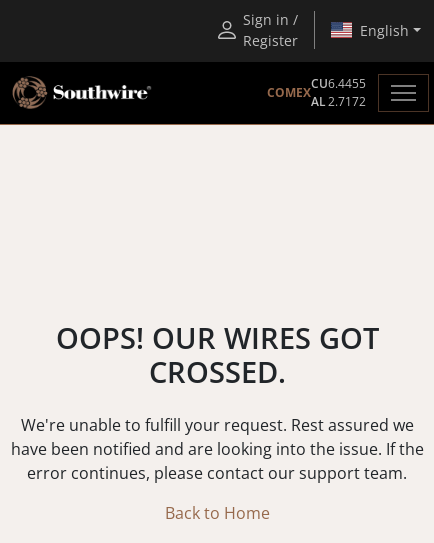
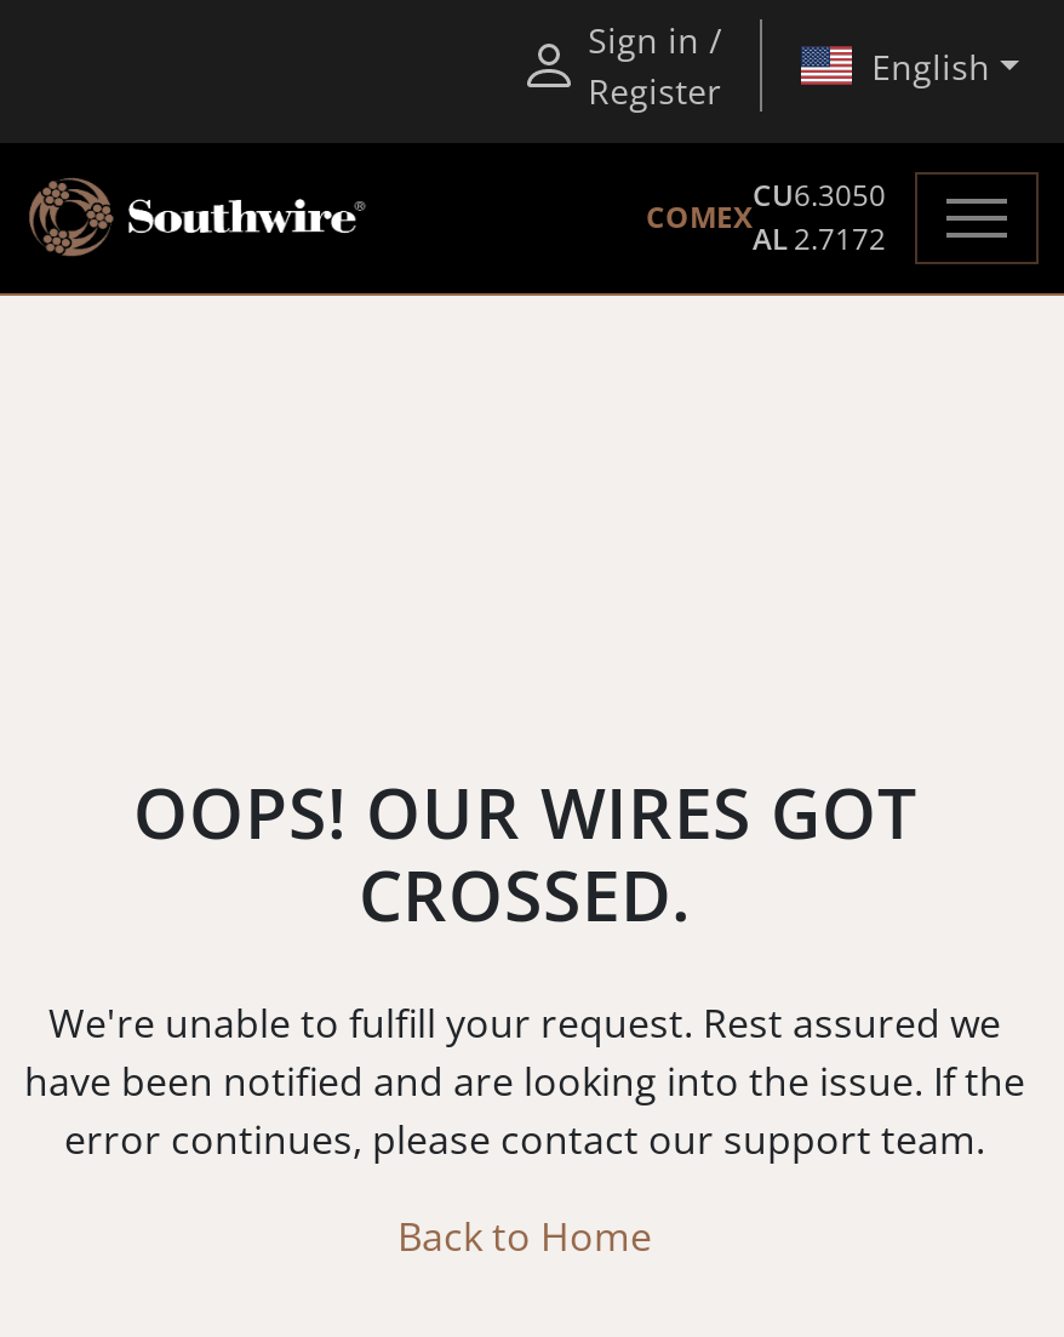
[311,75,366,92] CU6.4455 -> [753,175,886,216] CU6.3050

